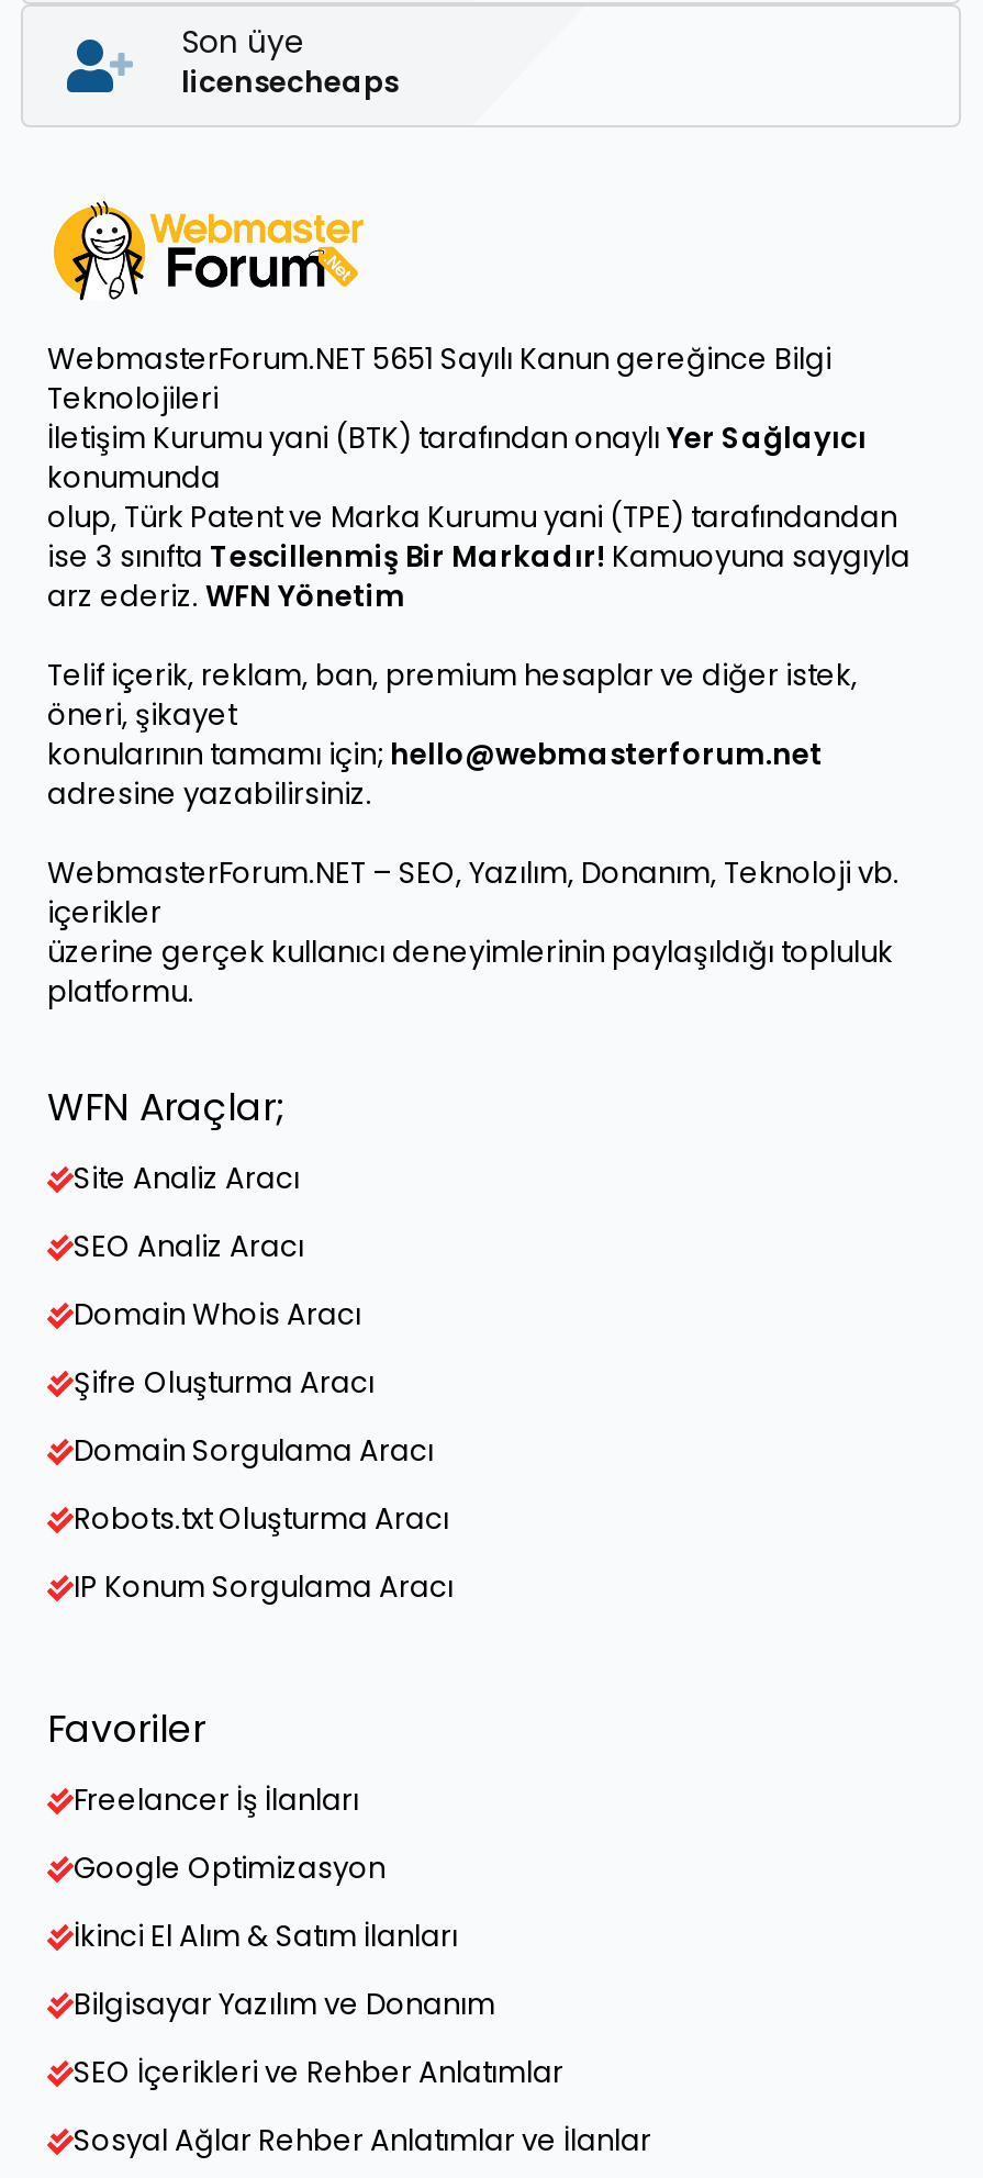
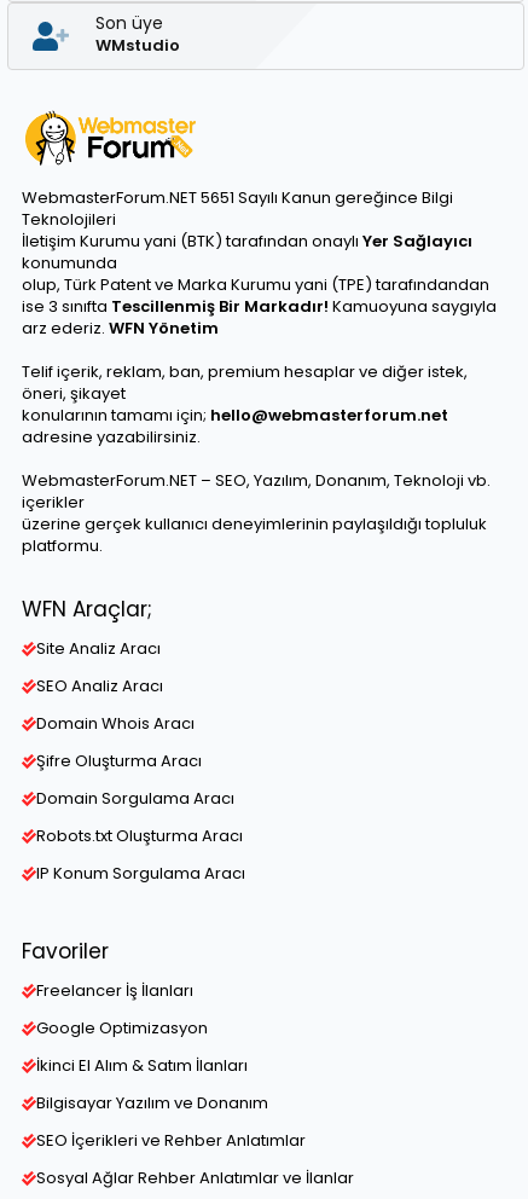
[181,62,399,104] licensecheaps -> [95,34,180,57] WMstudio

